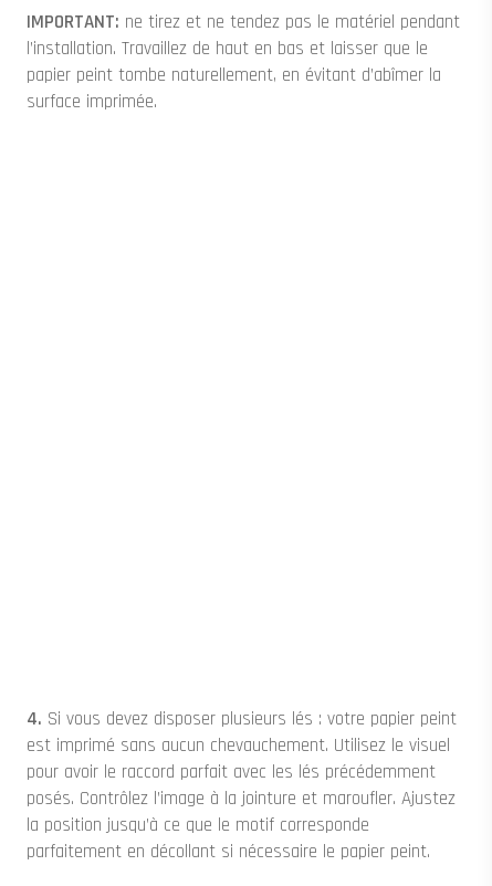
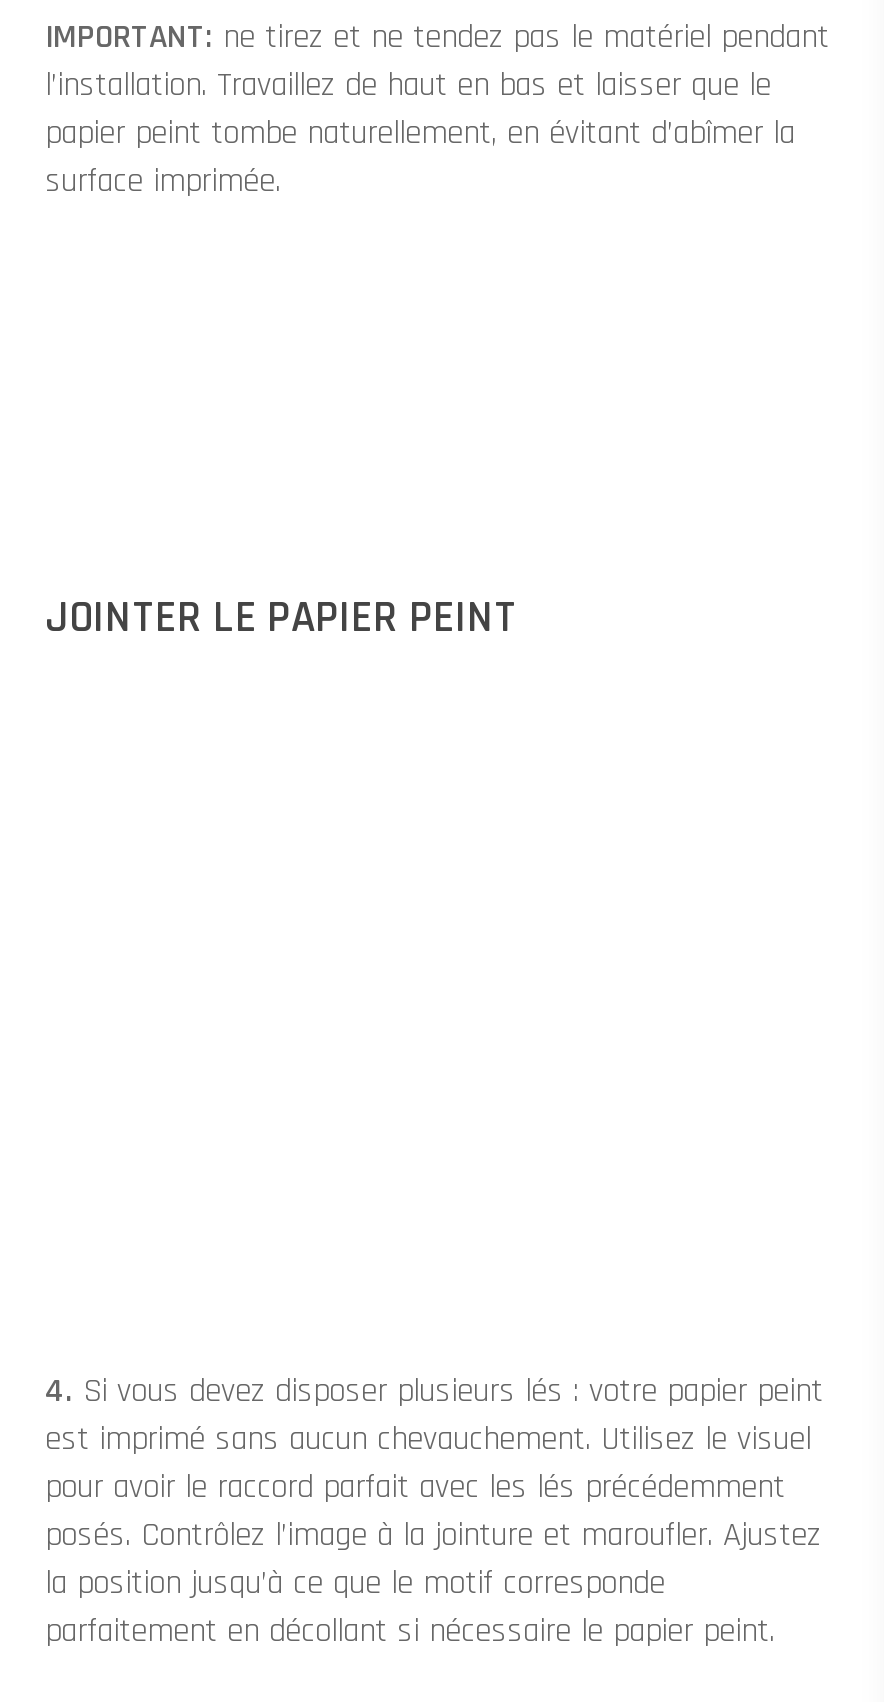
none -> [45,589,517,647] JOINTER LE PAPIER PEINT

